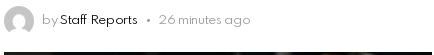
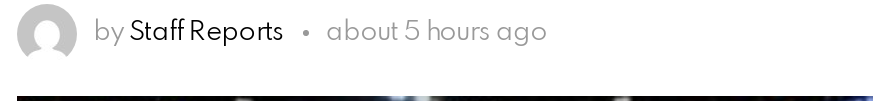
[158,14,250,27] 26 minutes ago -> [325,19,547,45] about 5 hours ago

